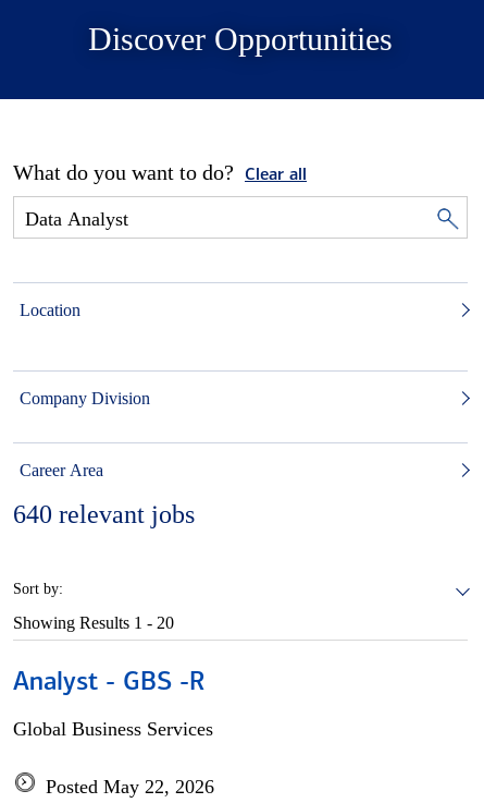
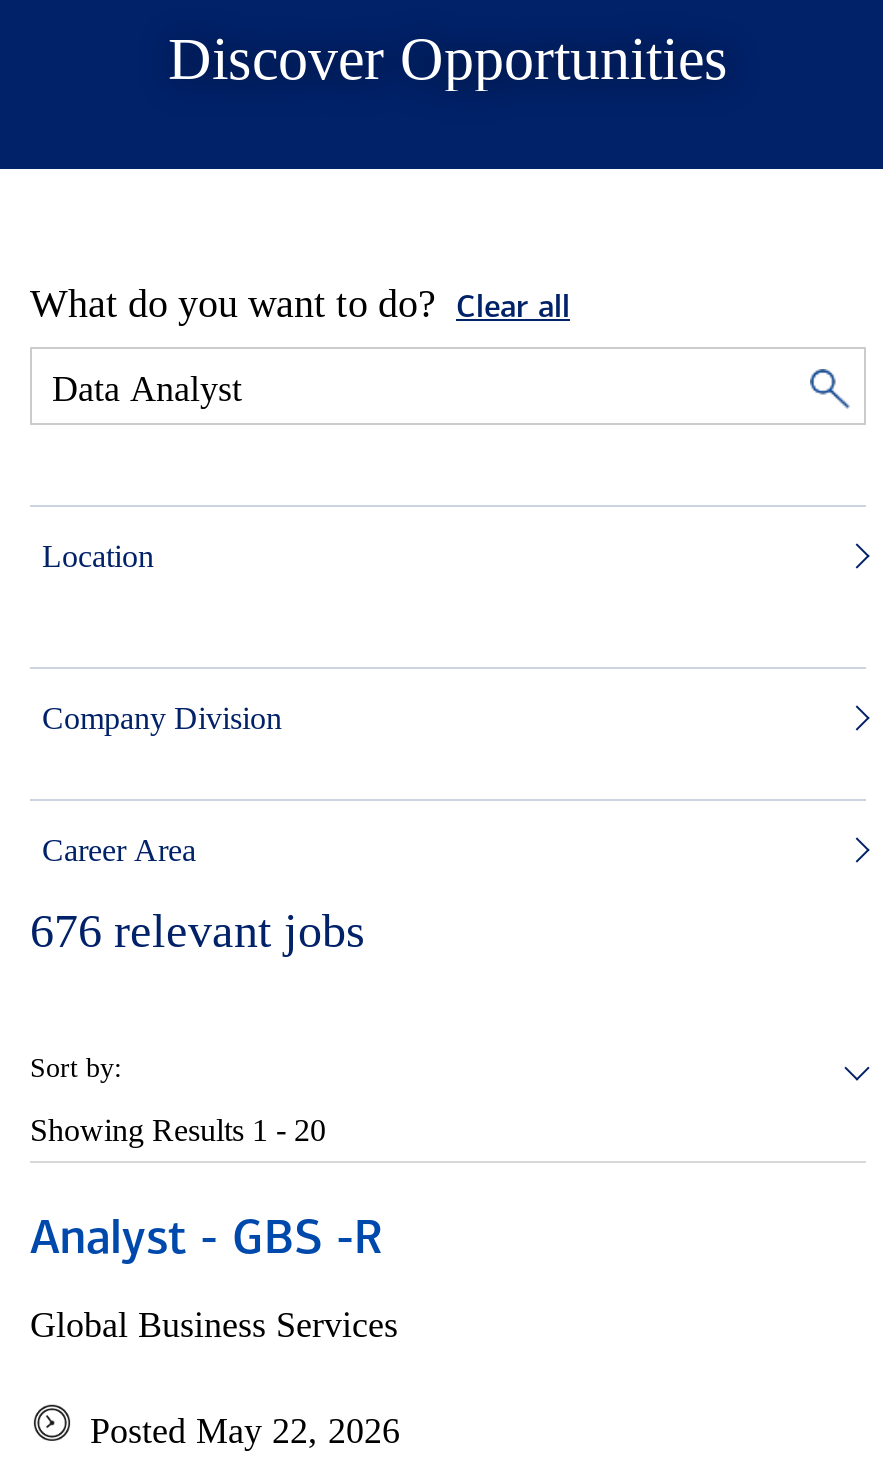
[13,500,195,528] 640 relevant jobs -> [30,905,364,957] 676 relevant jobs

